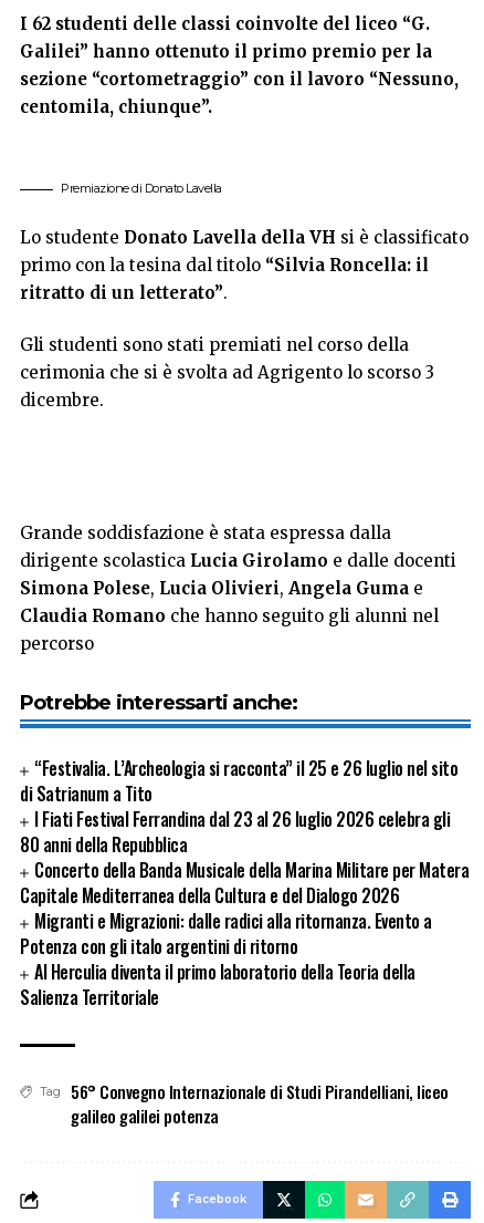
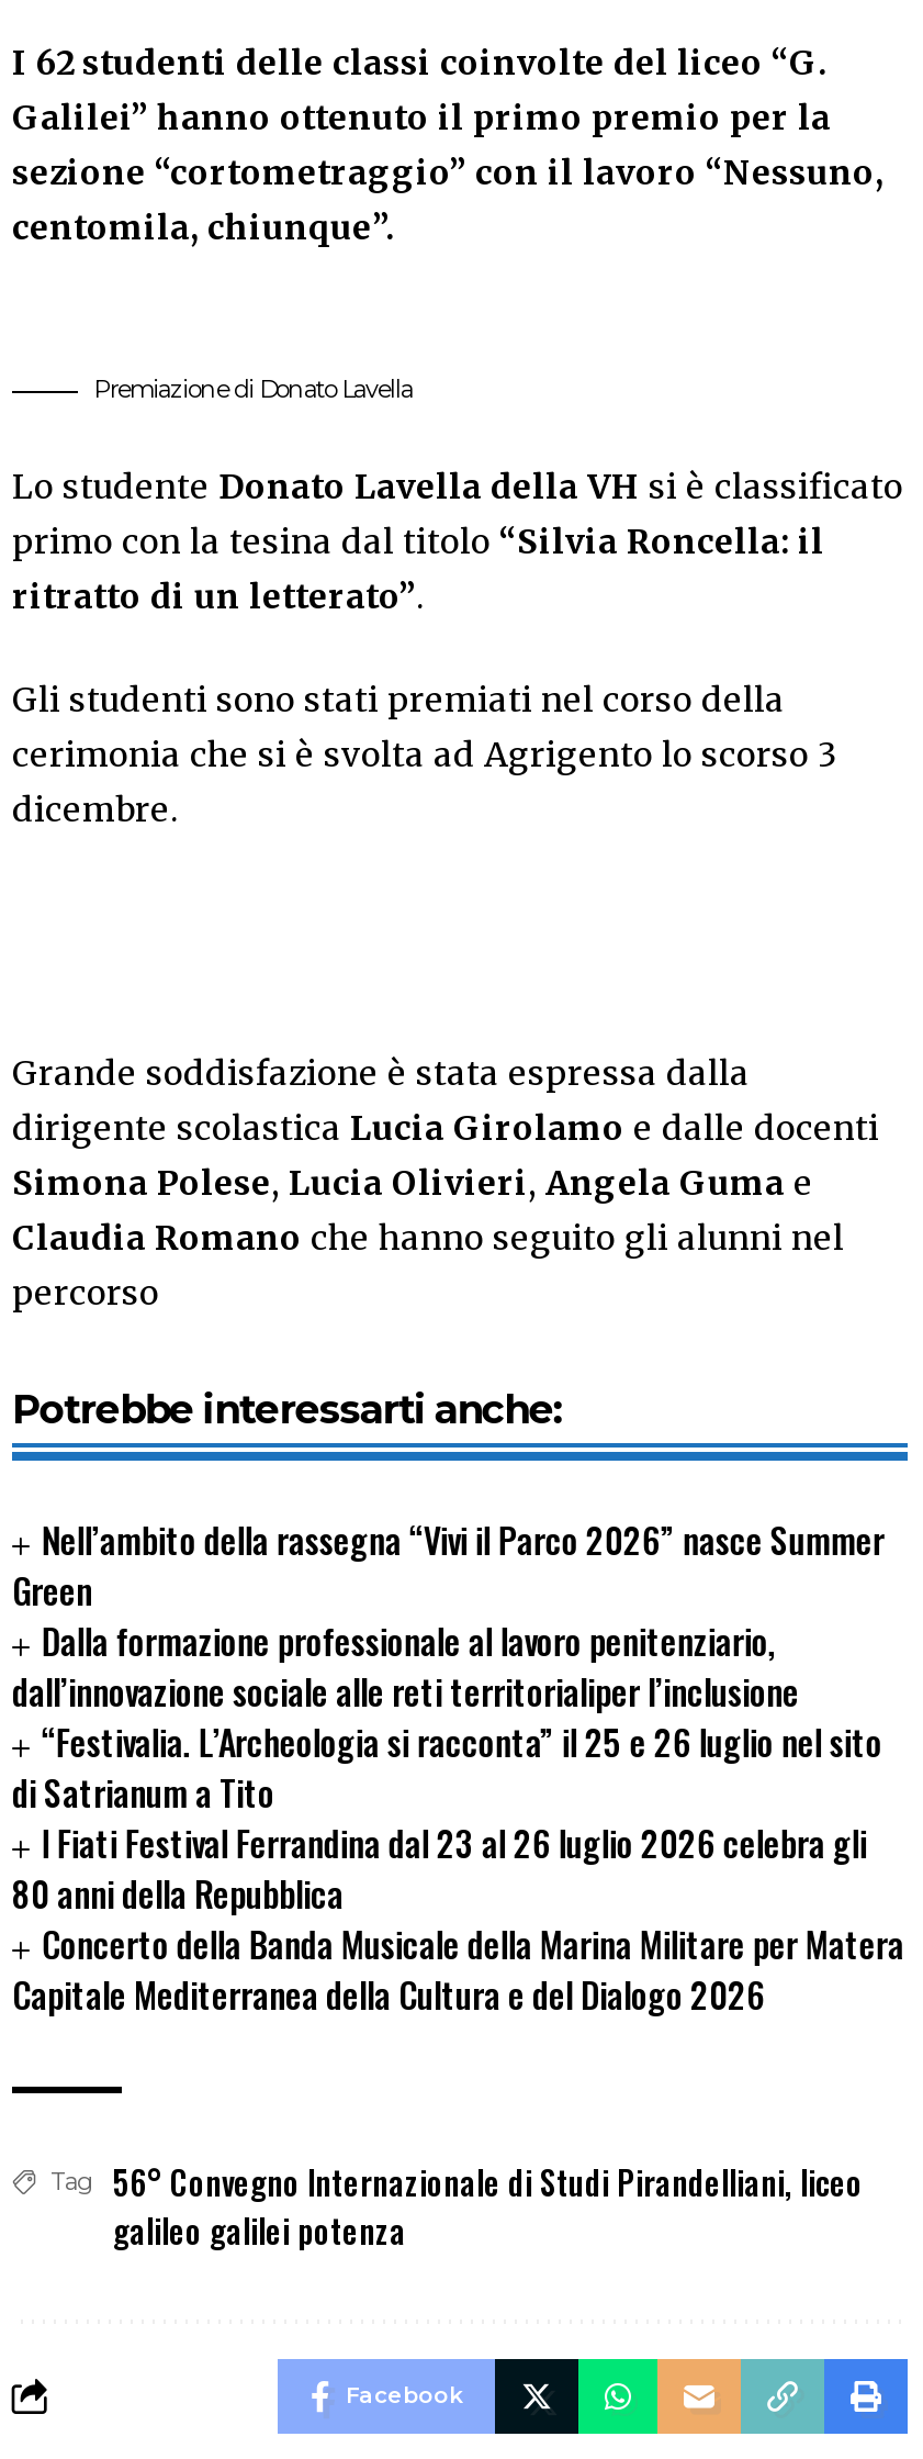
none -> [12,1514,884,1718] Nell’ambito della rassegna “Vivi il Parco 2026” nasce Summer | Green | Dalla formazione professionale al lavoro penitenziario, | dall’innovazione sociale alle reti territorialiper l’inclusione
moved [20,755,469,909] -> [12,1716,904,2021]: “Festivalia. L’Archeologia si racconta” il 25 e 26 luglio nel sito | di Satrianum a Tito | l Fiati Festival Ferrandina dal 23 al 26 luglio 2026 celebra gli | 80 anni della Repubblica | Concerto della Banda Musicale della Marina Militare per Matera | Capitale Mediterranea della Cultura e del Dialogo 2026
[20,908,432,1011] Migranti e Migrazioni: dalle radici alla ritornanza. Evento a | Potenza con gli italo argentini di ritorno | AI Herculia diventa il primo laboratorio della Teoria della | Salienza Territoriale -> none

